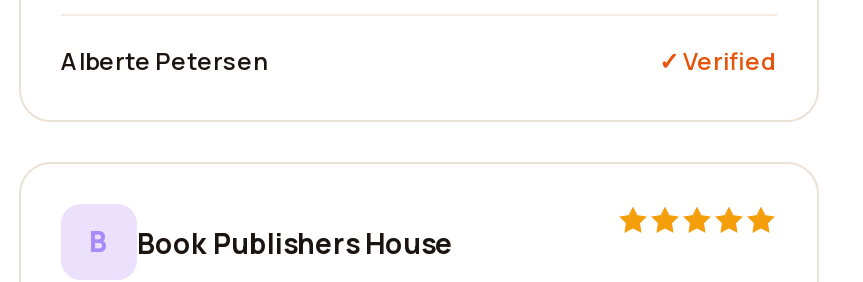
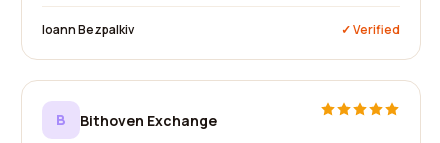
[61,44,269,78] Alberte Petersen -> [42,21,134,38] Ioann Bezpalkiv
[137,223,453,261] Book Publishers House -> [80,110,217,129] Bithoven Exchange

